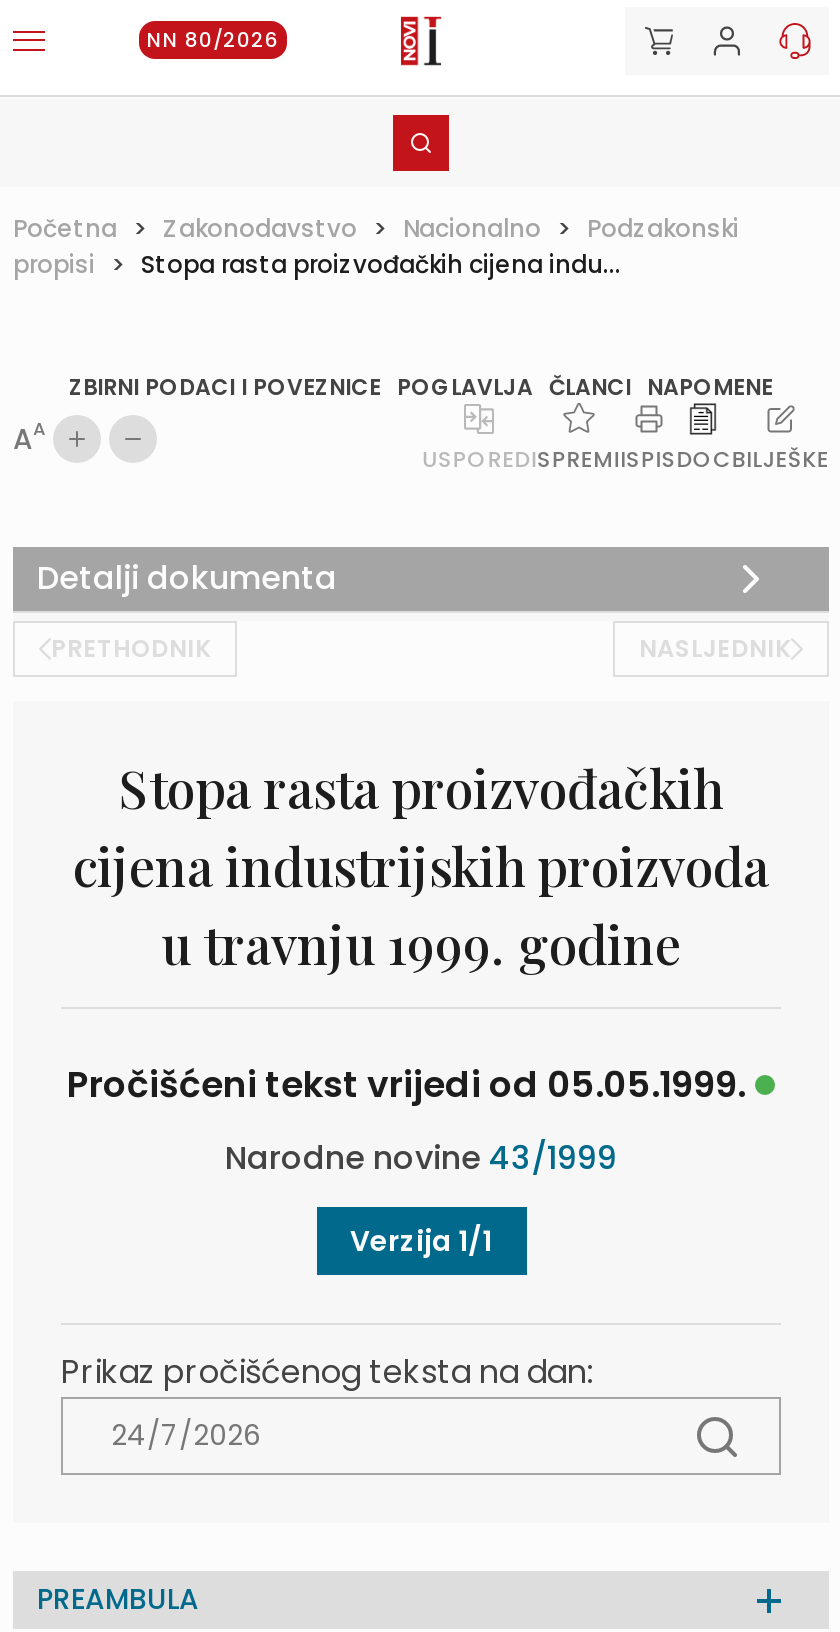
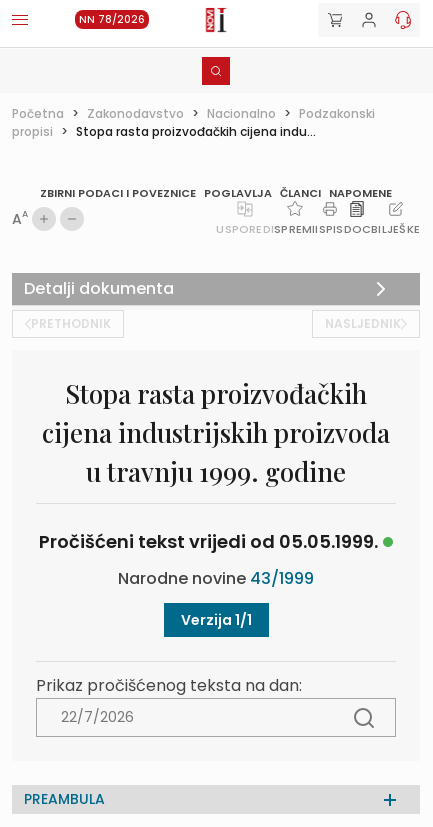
[147,25,279,55] NN 80/2026 -> [79,12,145,27] NN 78/2026

